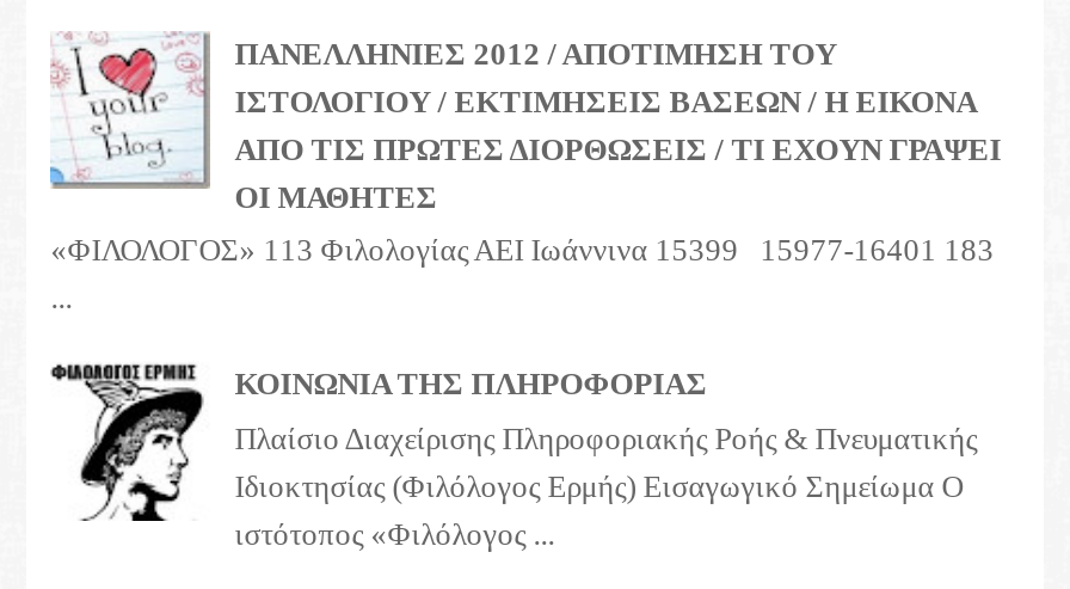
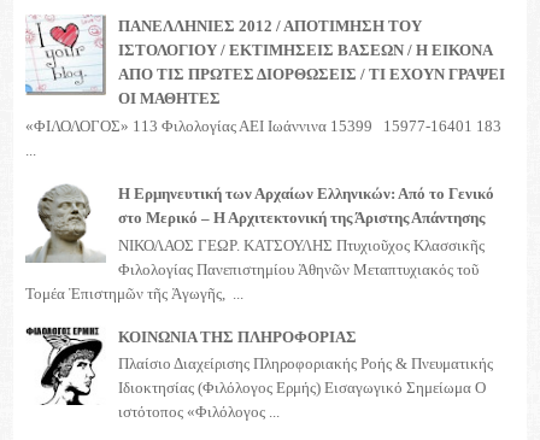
none -> [24,183,494,302] [image] | Η Ερμηνευτική των Αρχαίων Ελληνικών: Από το Γενικό | στο Μερικό – Η Αρχιτεκτονική της Άριστης Απάντησης | ΝΙΚΟΛΑΟΣ ΓΕΩΡ. ΚΑΤΣΟΥΛΗΣ Πτυχιοῦχος Κλασσικῆς | Φιλολογίας Πανεπιστημίου Ἀθηνῶν Μεταπτυχιακός τοῦ | Τομέα Ἐπιστημῶν τῆς Ἀγωγῆς, ...

